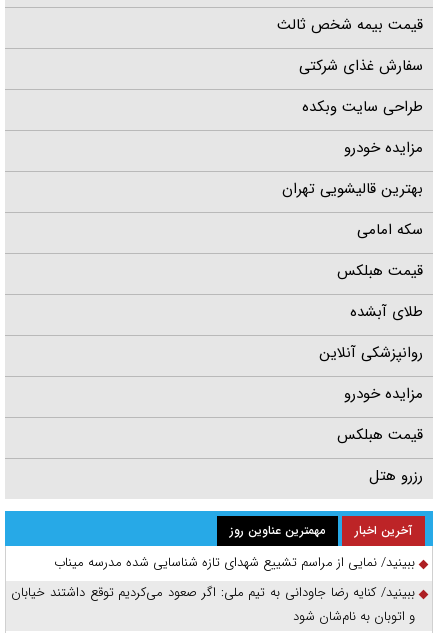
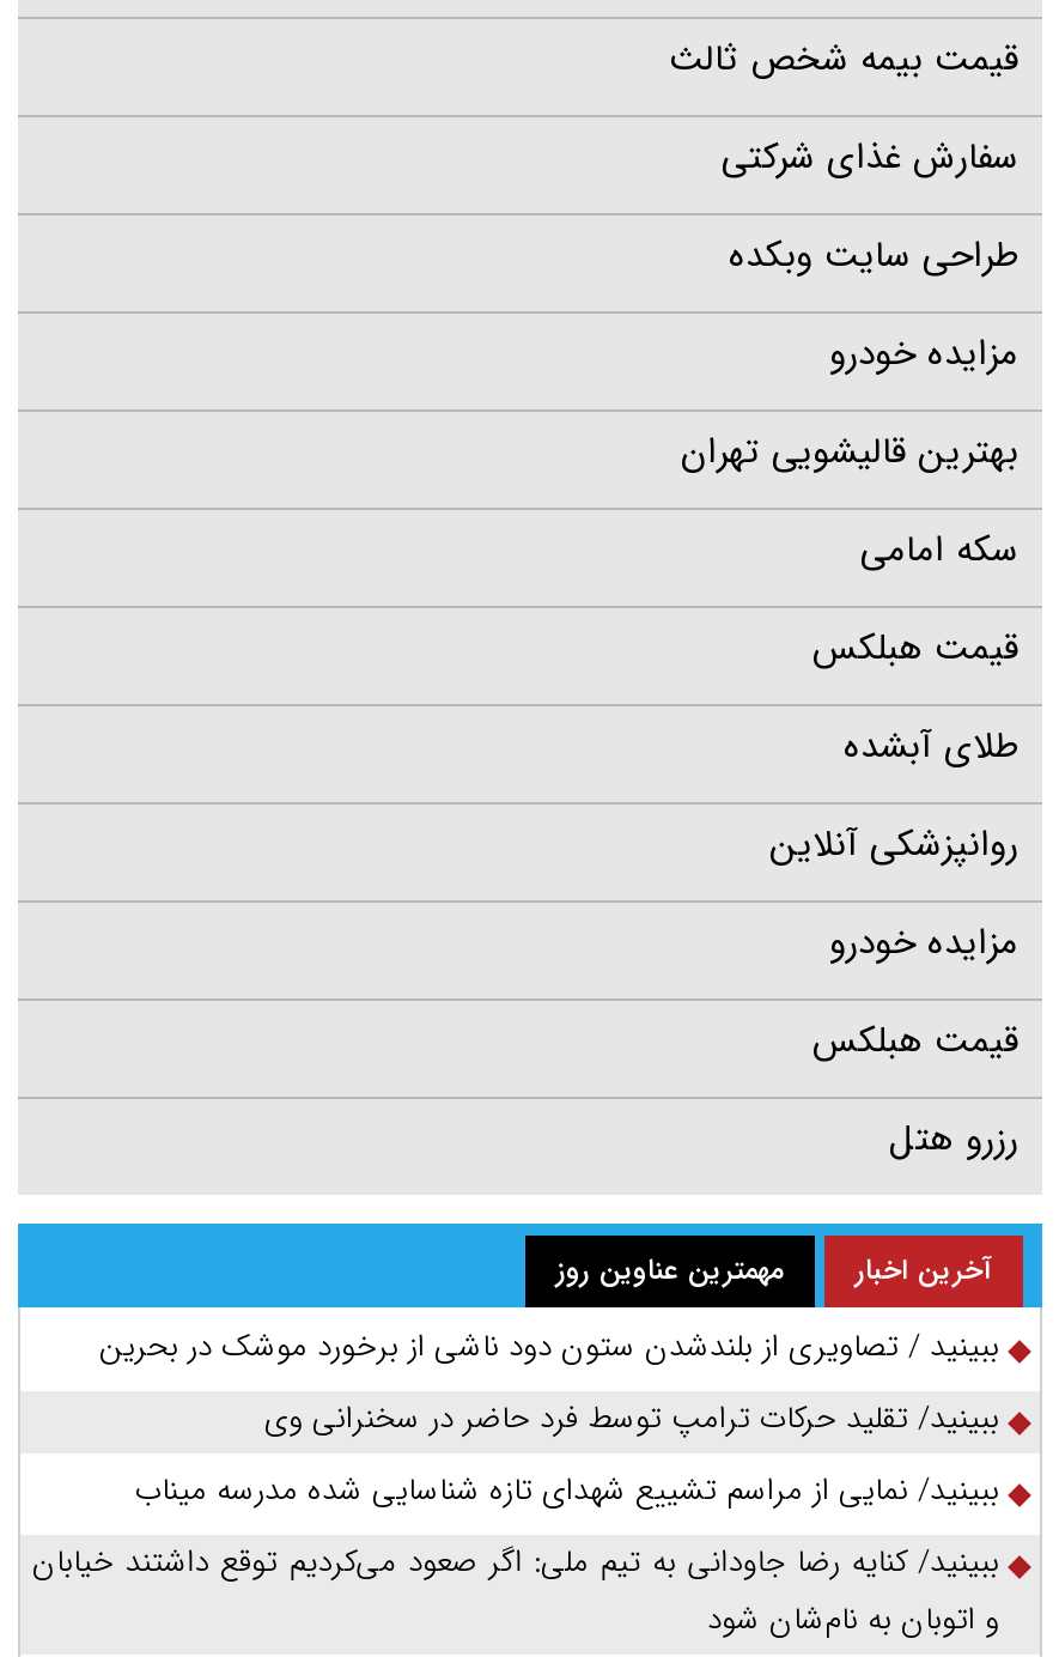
none -> [99,1322,999,1444] ببینید / تصاویری از بلندشدن ستون دود ناشی از برخورد موشک در بحرین | ببینید/ تقلید حرکات ترامپ توسط فرد حاضر در سخنرانی وی

